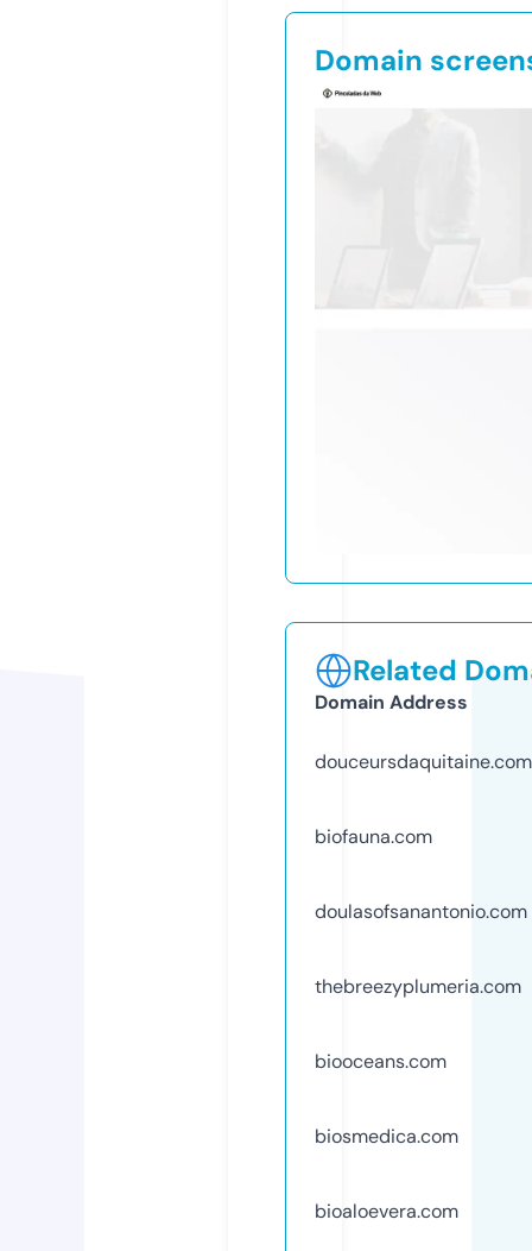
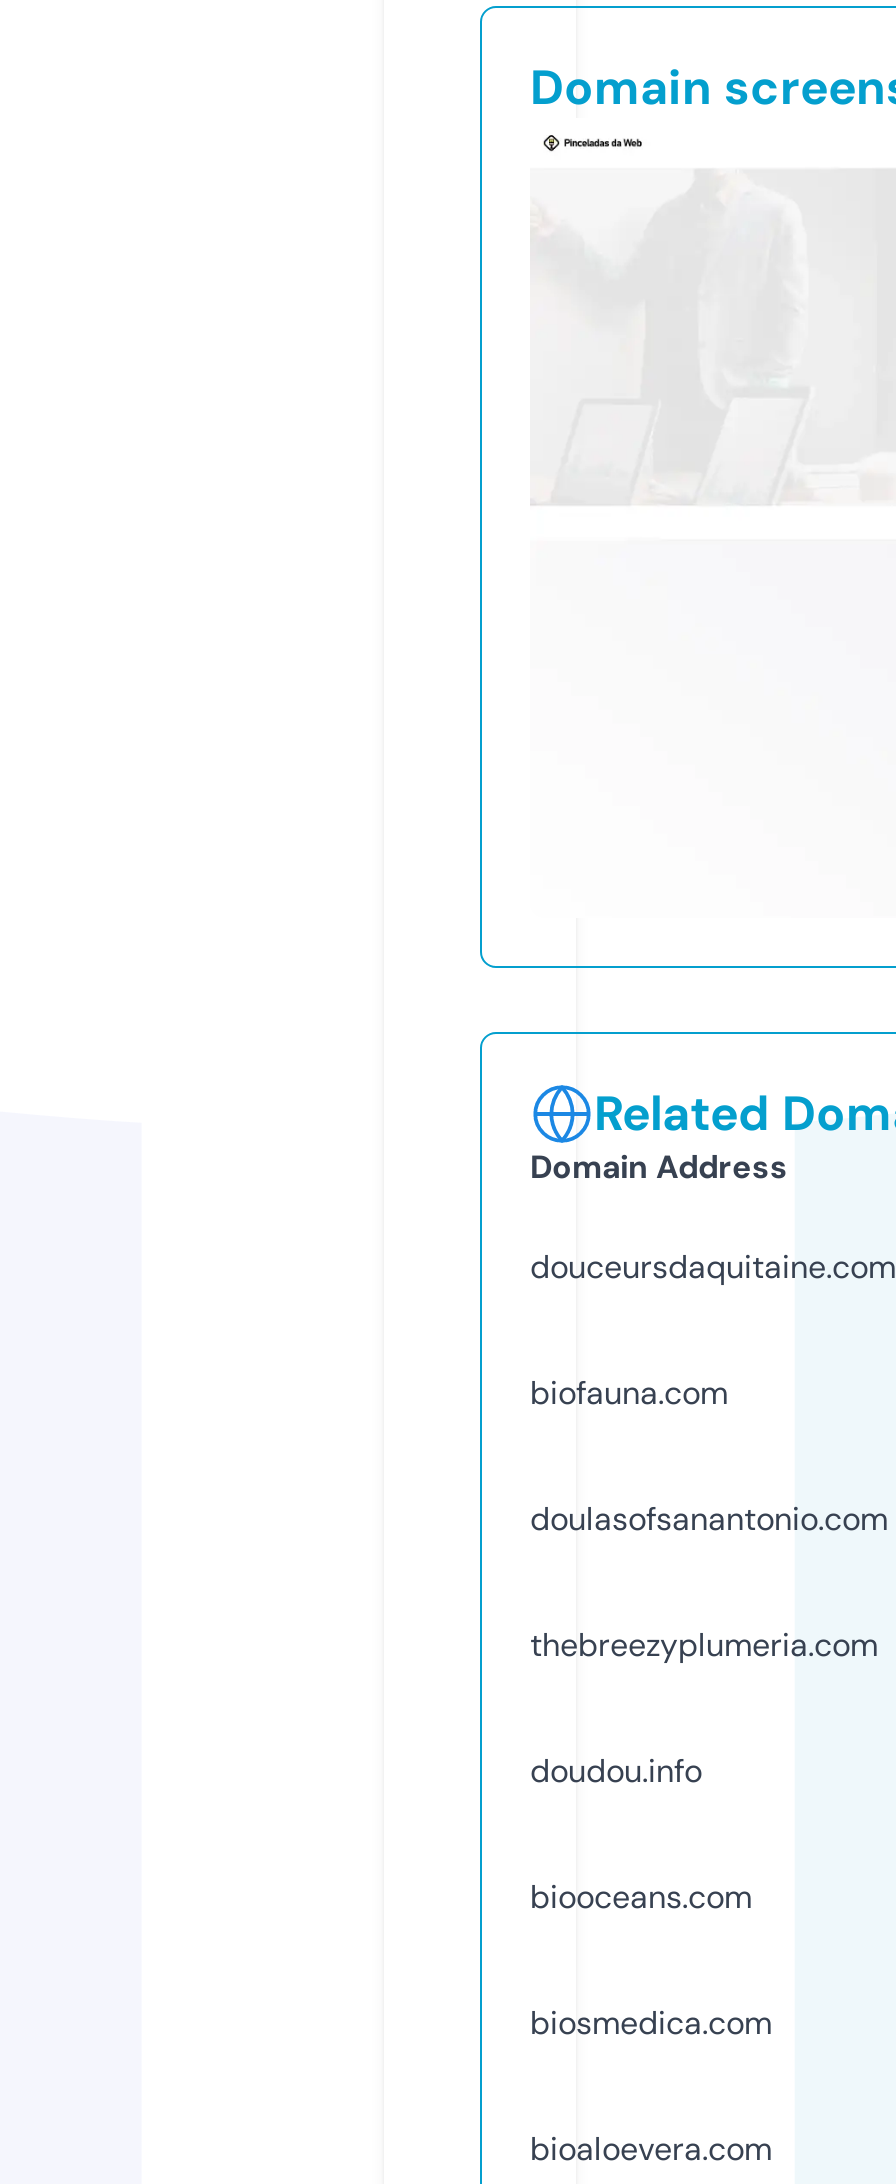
none -> [530,1750,702,1792] doudou.info

